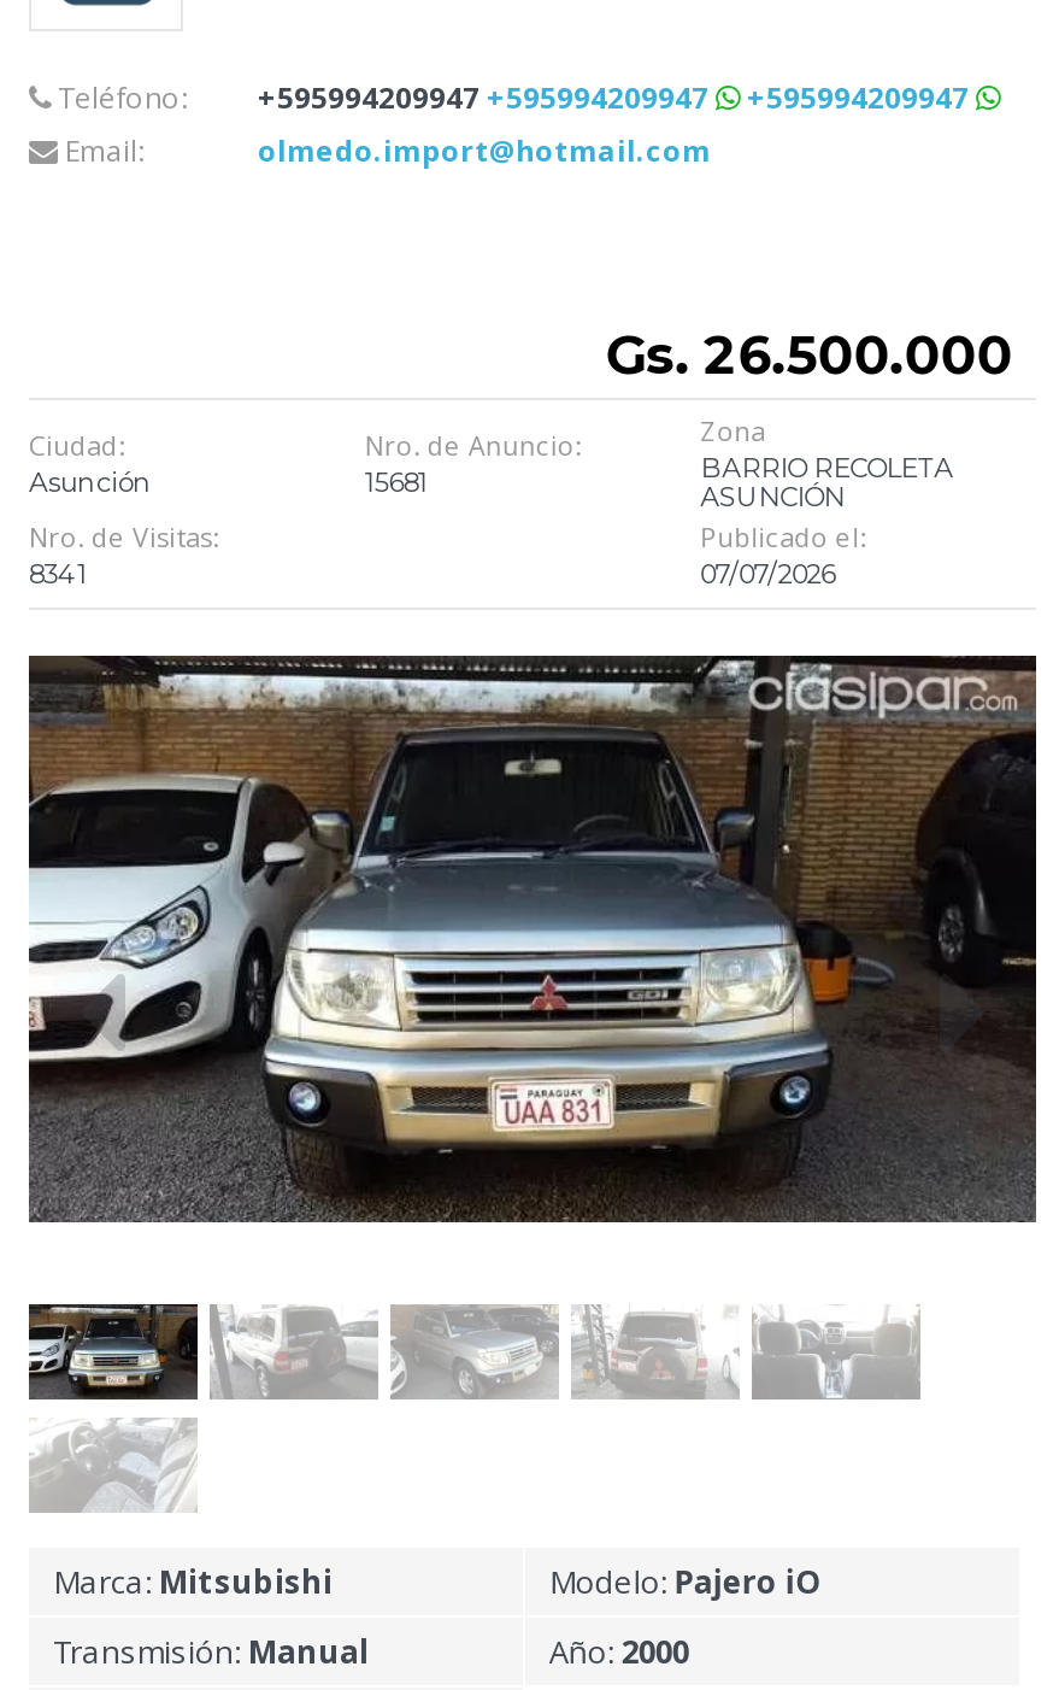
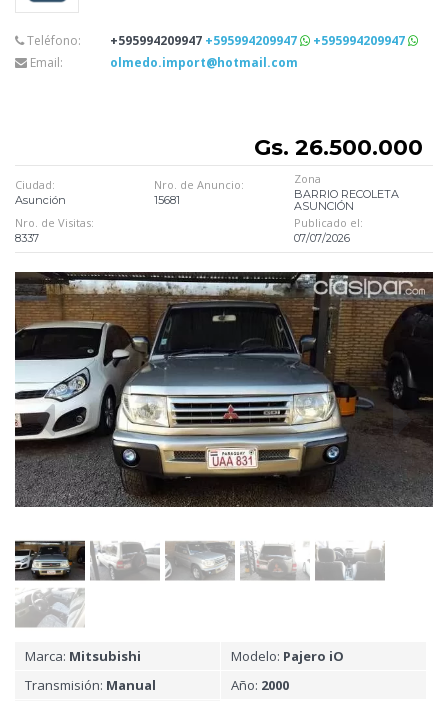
[29,557,87,591] 8341 -> [15,231,39,245] 8337

